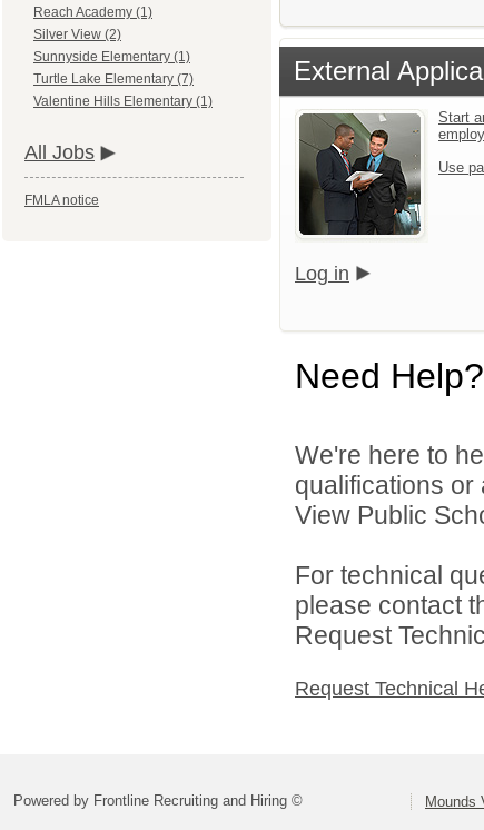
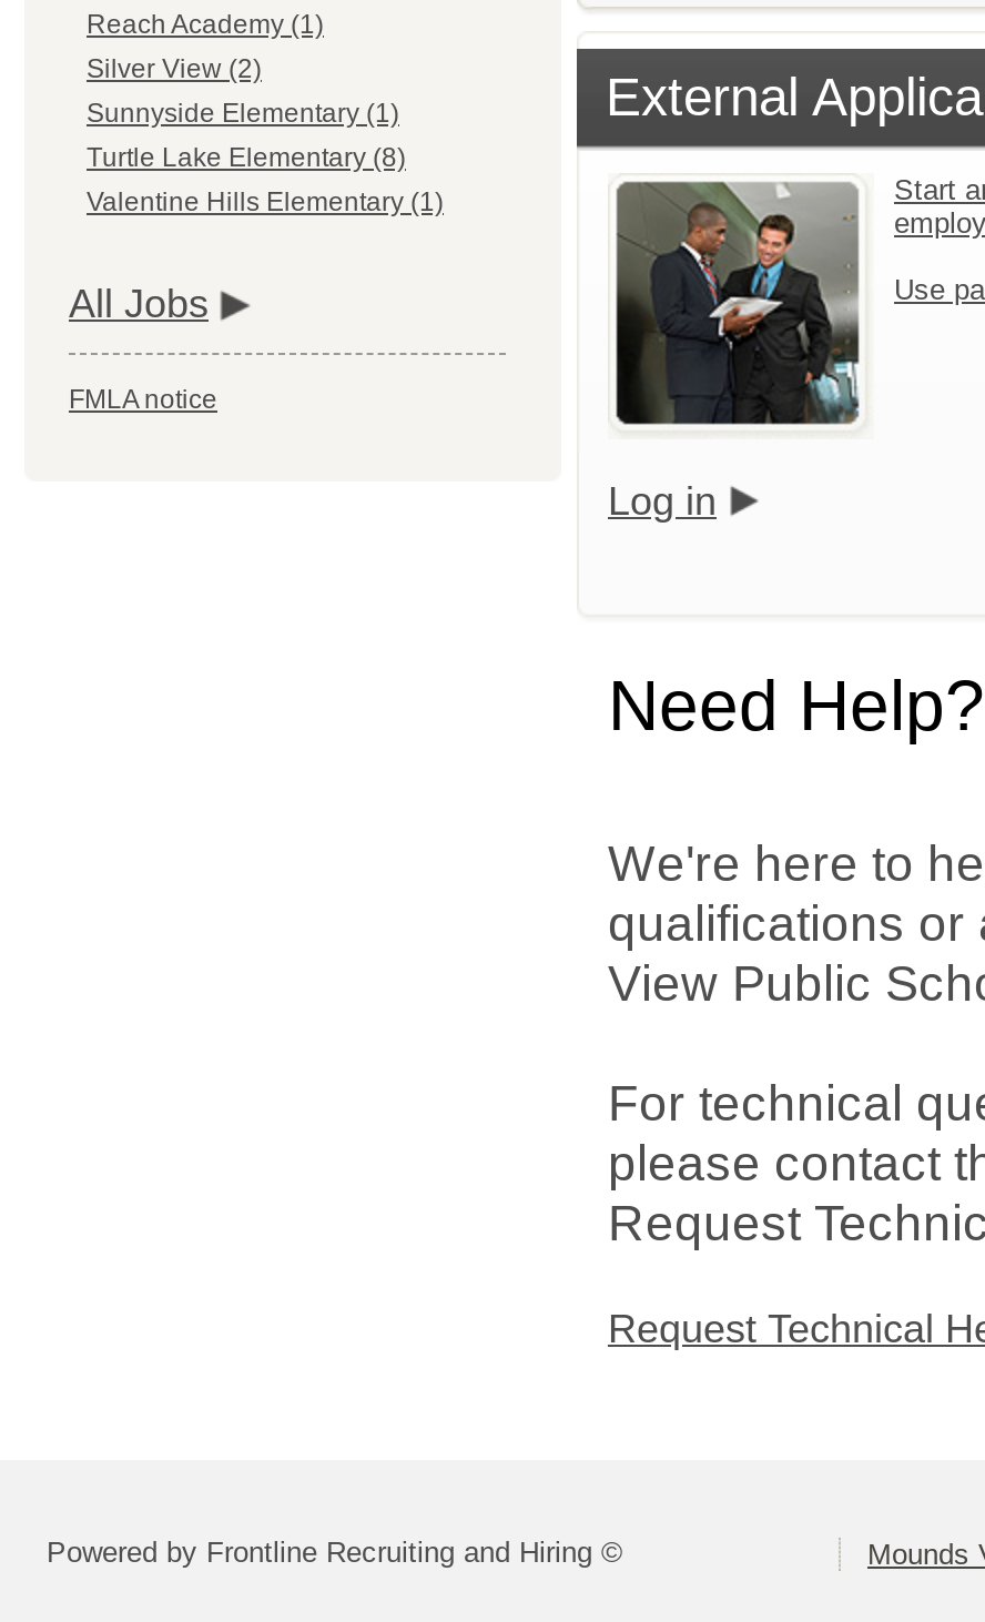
[33,72,194,87] Turtle Lake Elementary (7) -> [87,143,406,174] Turtle Lake Elementary (8)

